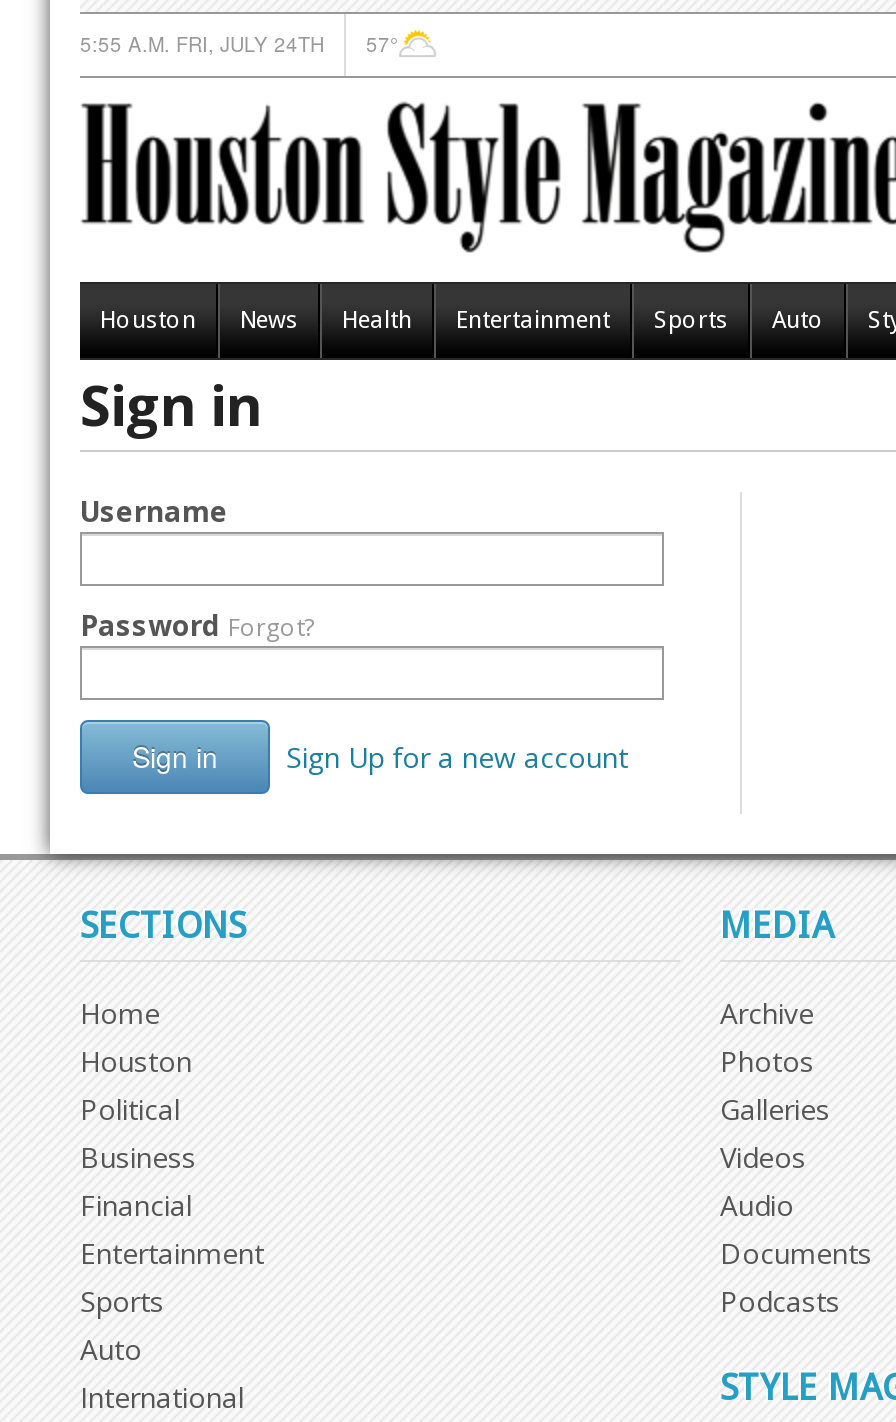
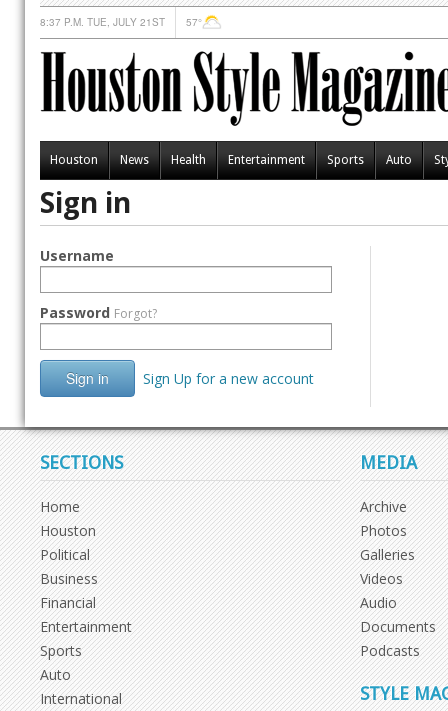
[80,30,398,58] 5:55 A.M. FRI, JULY 24TH 57° -> [40,15,202,29] 8:37 P.M. TUE, JULY 21ST 57°

